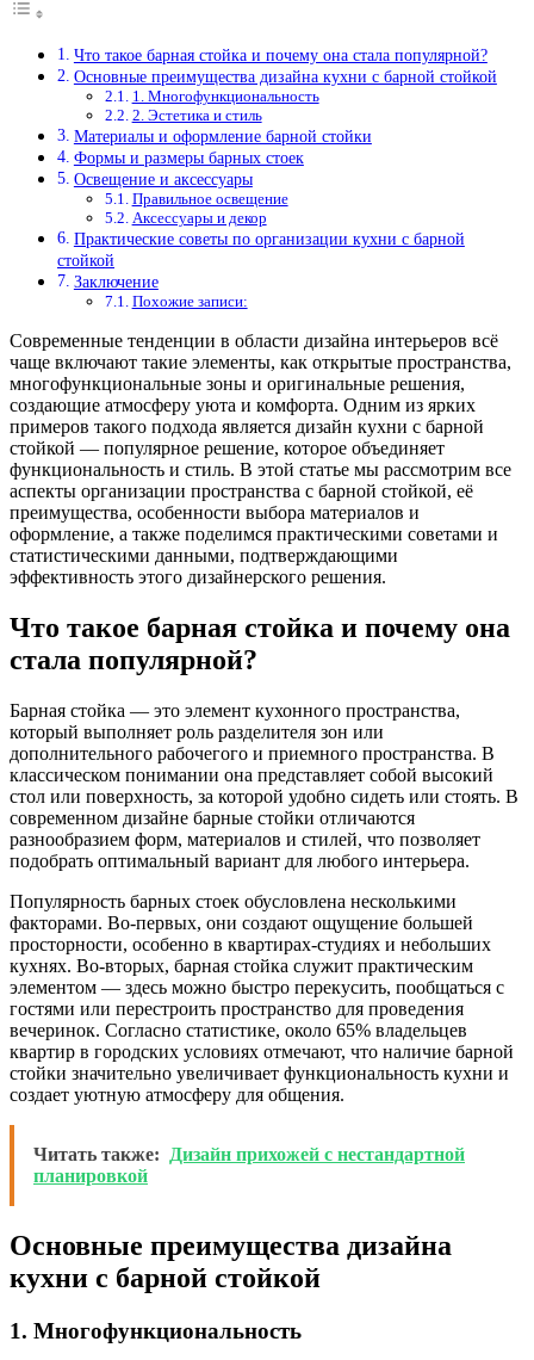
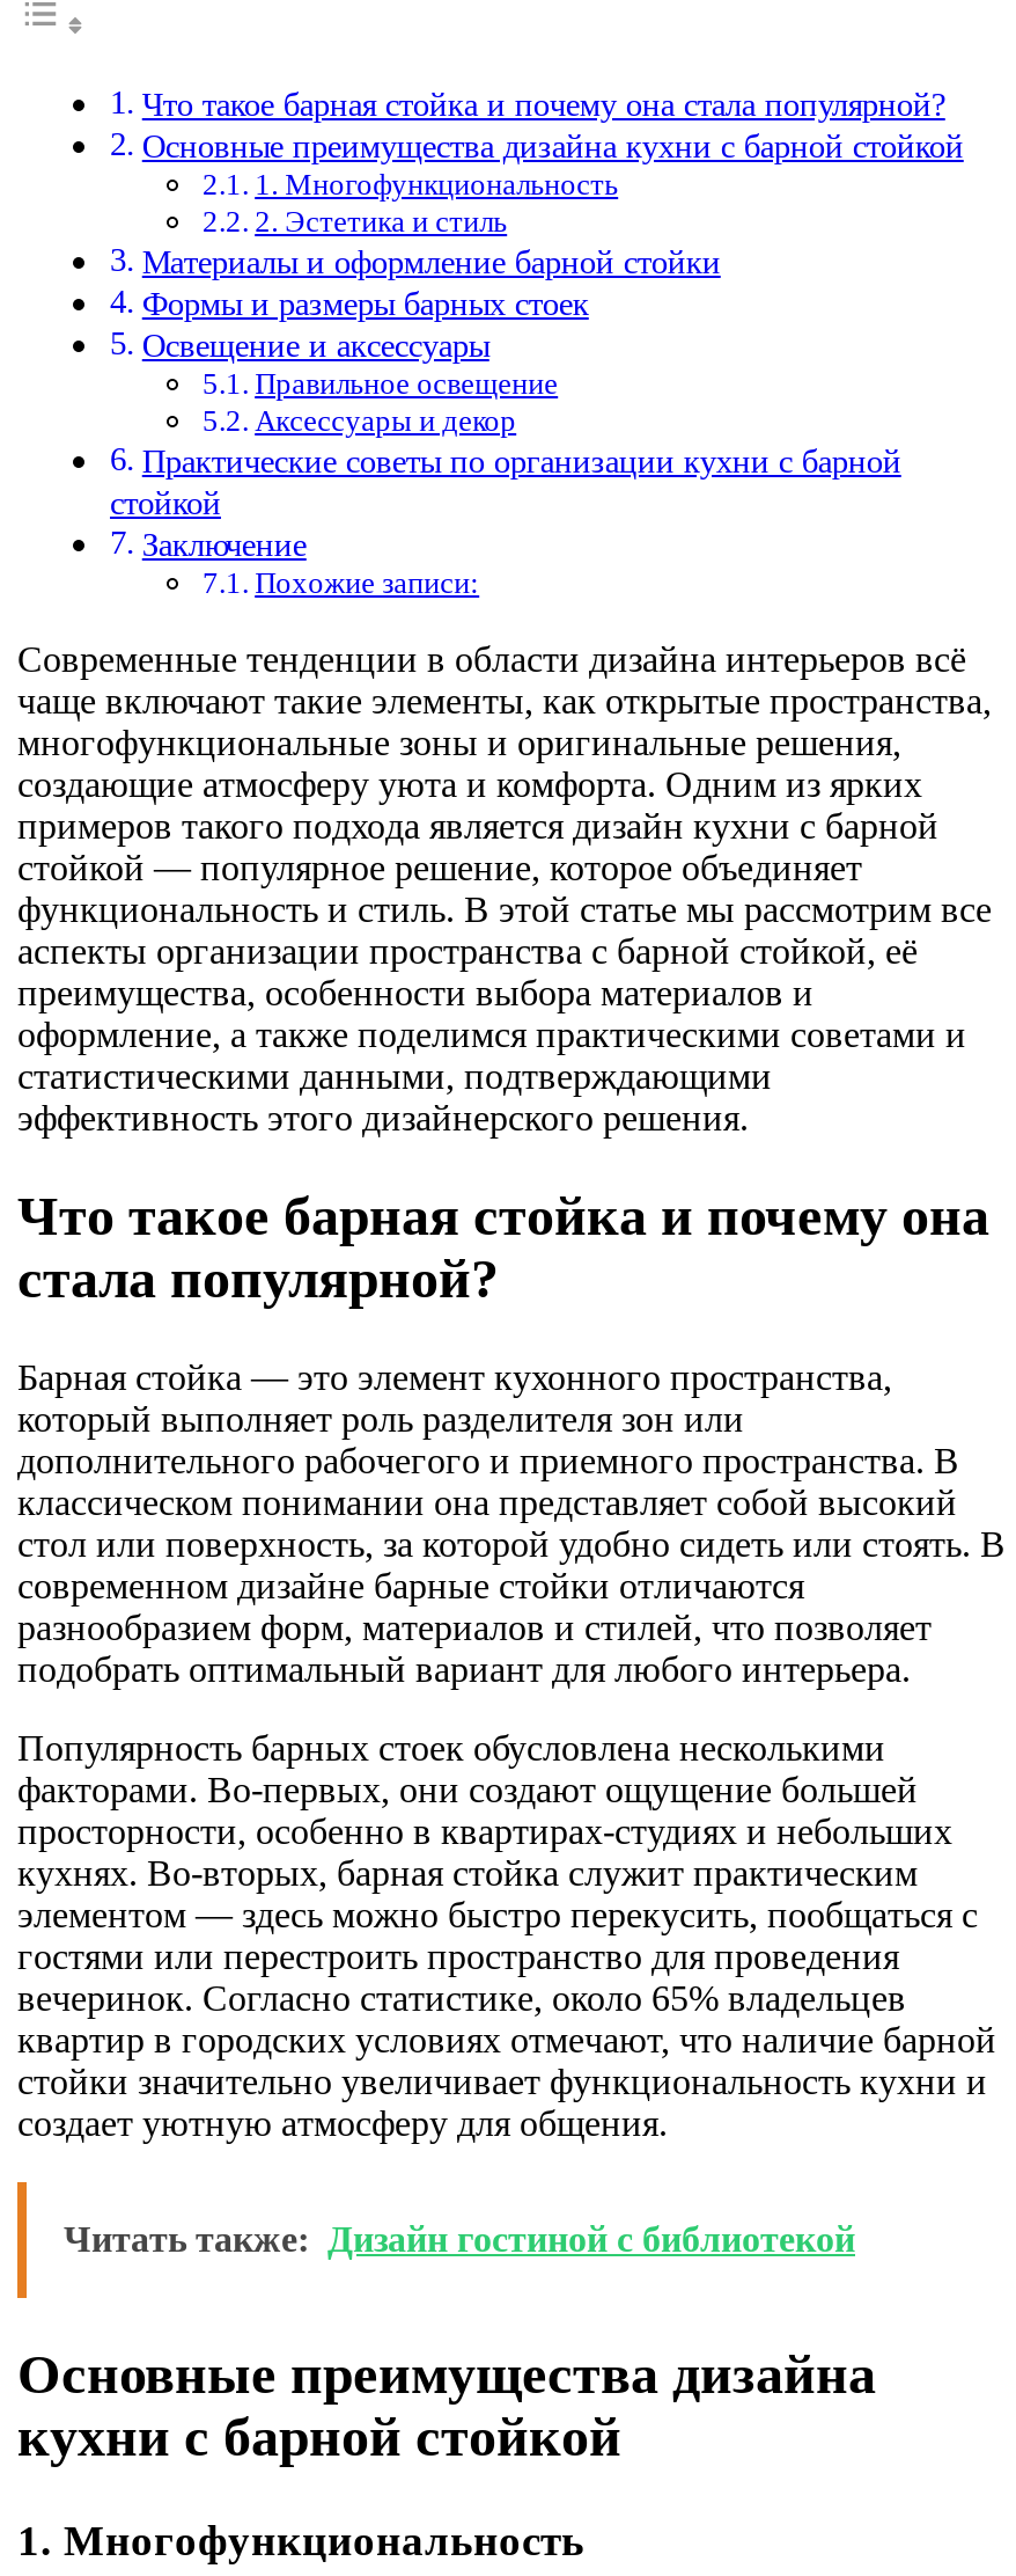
[33,1144,465,1186] Читать также: Дизайн прихожей с нестандартной | планировкой -> [64,2219,855,2259] Читать также: Дизайн гостиной с библиотекой

